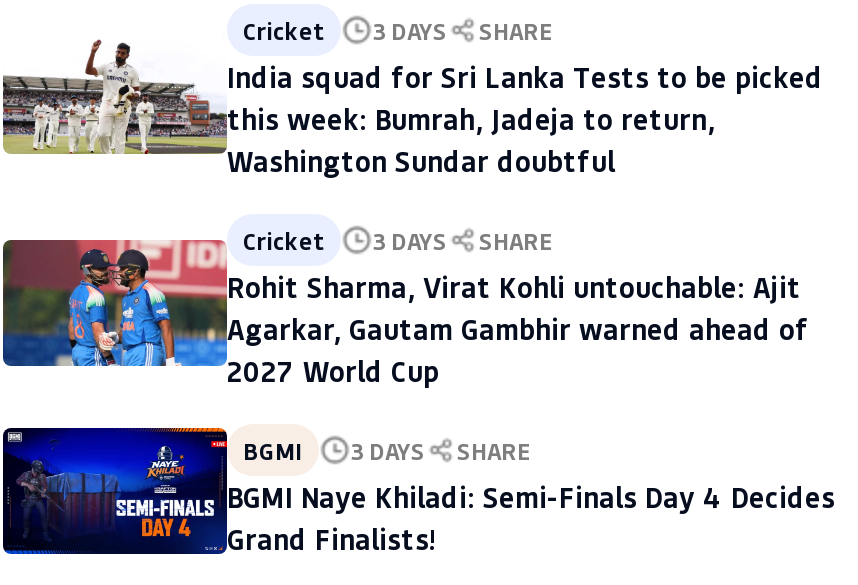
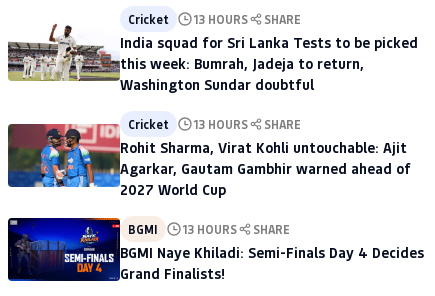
[243,14,553,46] Cricket 3 DAYS SHARE -> [128,11,301,27] Cricket 13 HOURS SHARE
[243,224,553,256] Cricket 3 DAYS SHARE -> [128,116,301,132] Cricket 13 HOURS SHARE
[243,434,531,466] BGMI 3 DAYS SHARE -> [128,221,290,237] BGMI 13 HOURS SHARE

